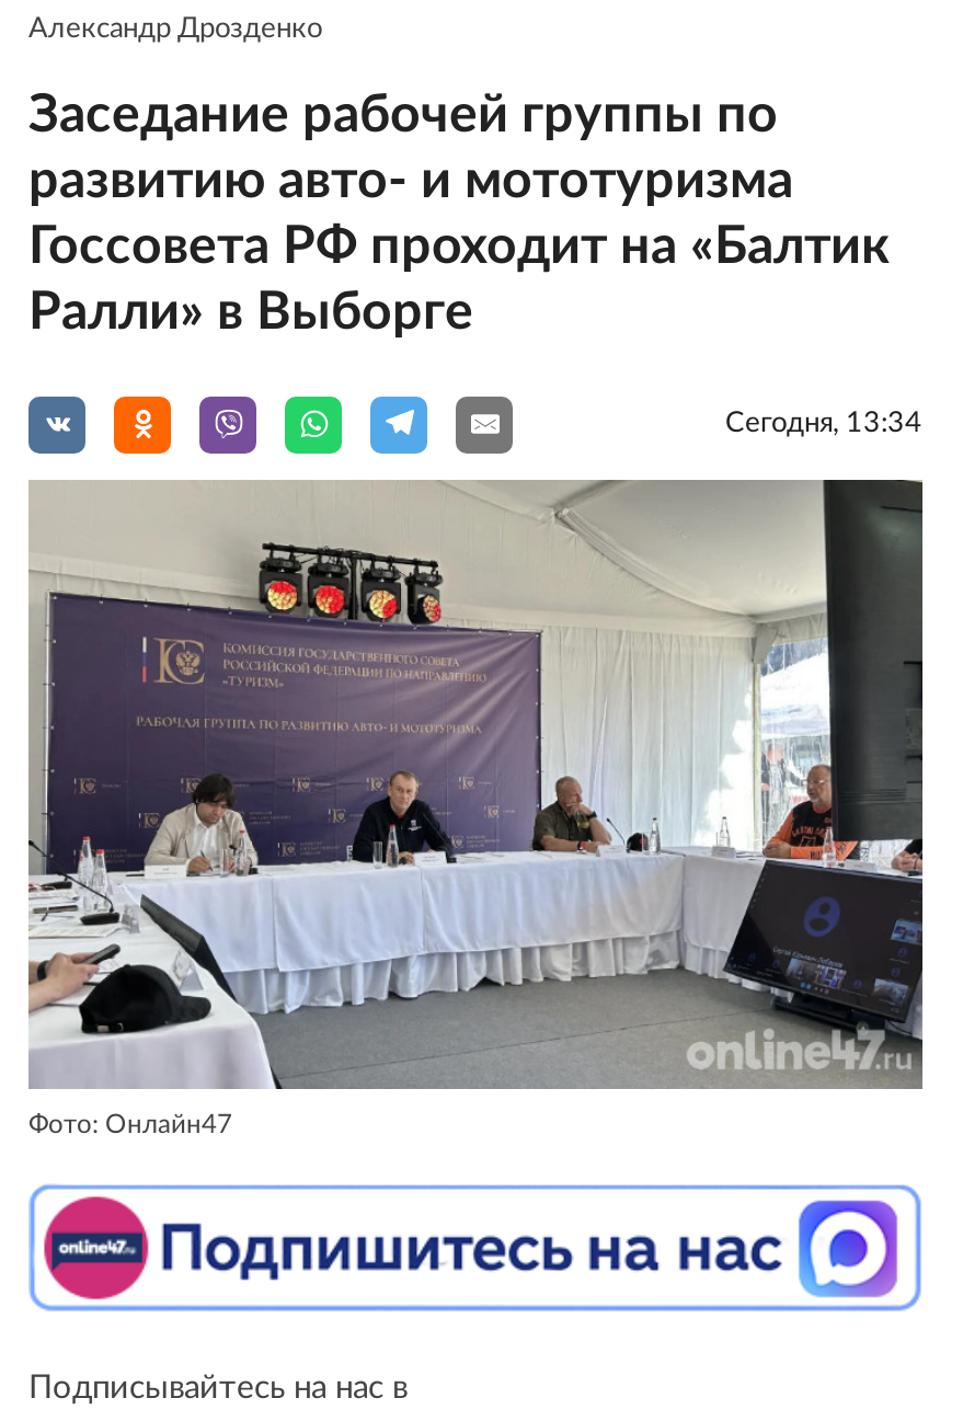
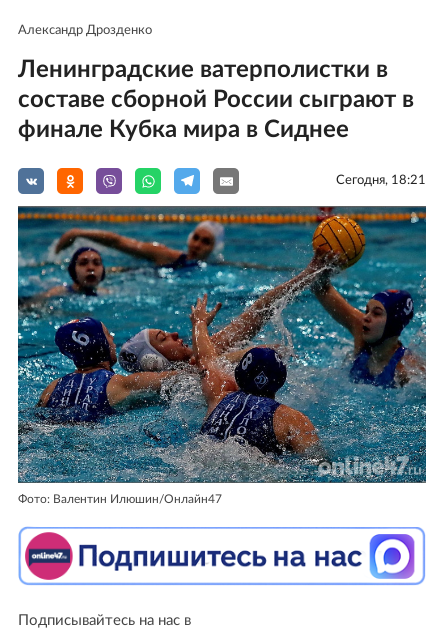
[28,89,890,339] Заседание рабочей группы по | развитию авто- и мототуризма | Госсовета РФ проходит на «Балтик | Ралли» в Выборге -> [18,58,414,142] Ленинградские ватерполистки в | составе сборной России сыграют в | финале Кубка мира в Сиднее
[725,409,922,438] Сегодня, 13:34 -> [336,174,426,187] Сегодня, 18:21
[26,479,925,1136] [image] | Фото: Онлайн47 -> [17,206,427,505] [image] | Фото: Валентин Илюшин/Oнлайн47

